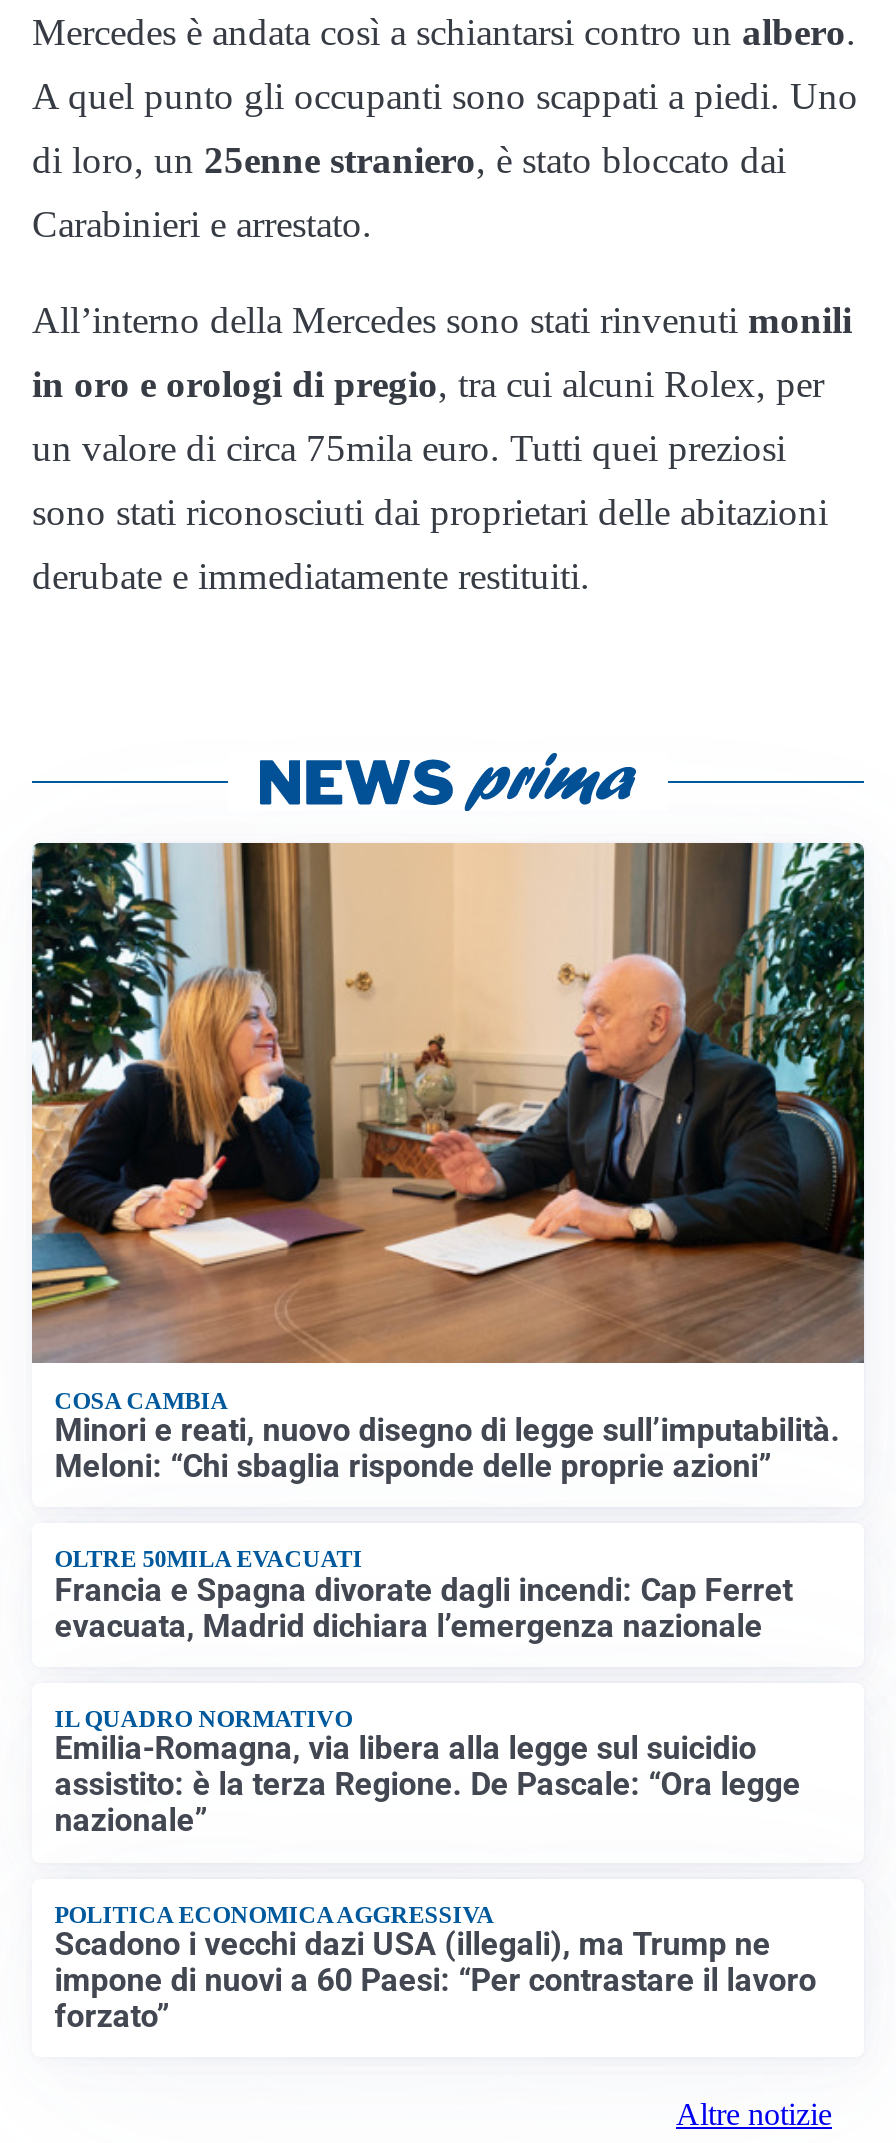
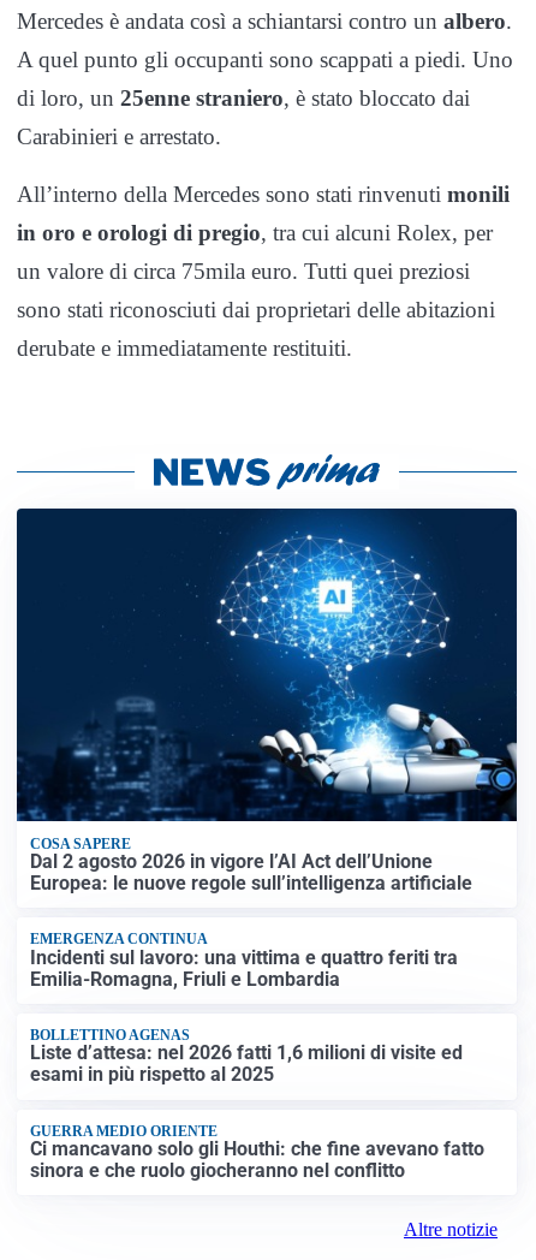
[30,841,866,1485] [image] | COSA CAMBIA | Minori e reati, nuovo disegno di legge sull’imputabilità. | Meloni: “Chi sbaglia risponde delle proprie azioni” -> [16,507,518,895] [image] | COSA SAPERE | Dal 2 agosto 2026 in vigore l’AI Act dell’Unione | Europea: le nuove regole sull’intelligenza artificiale
[54,1546,792,1644] OLTRE 50MILA EVACUATI | Francia e Spagna divorate dagli incendi: Cap Ferret | evacuata, Madrid dichiara l’emergenza nazionale -> [30,931,458,990] EMERGENZA CONTINUA | Incidenti sul lavoro: una vittima e quattro feriti tra | Emilia-Romagna, Friuli e Lombardia
[54,1705,800,1840] IL QUADRO NORMATIVO | Emilia-Romagna, via libera alla legge sul suicidio | assistito: è la terza Regione. De Pascale: “Ora legge | nazionale” -> [30,1027,463,1086] BOLLETTINO AGENAS | Liste d’attesa: nel 2026 fatti 1,6 milioni di visite ed | esami in più rispetto al 2025
[54,1901,816,2035] POLITICA ECONOMICA AGGRESSIVA | Scadono i vecchi dazi USA (illegali), ma Trump ne | impone di nuovi a 60 Paesi: “Per contrastare il lavoro | forzato” -> [30,1123,485,1182] GUERRA MEDIO ORIENTE | Ci mancavano solo gli Houthi: che fine avevano fatto | sinora e che ruolo giocheranno nel conflitto

